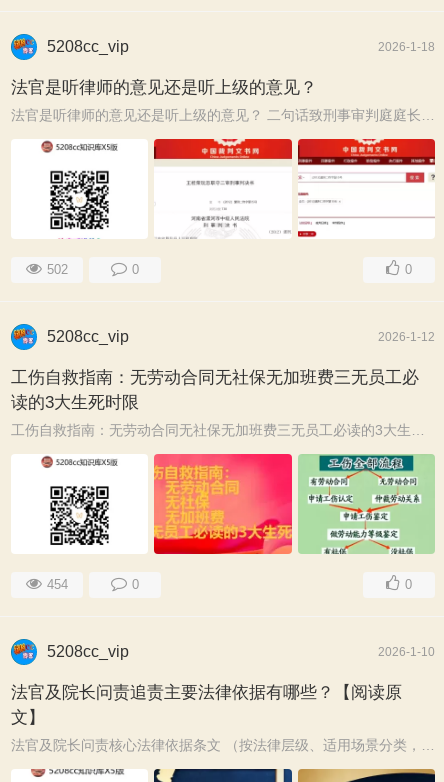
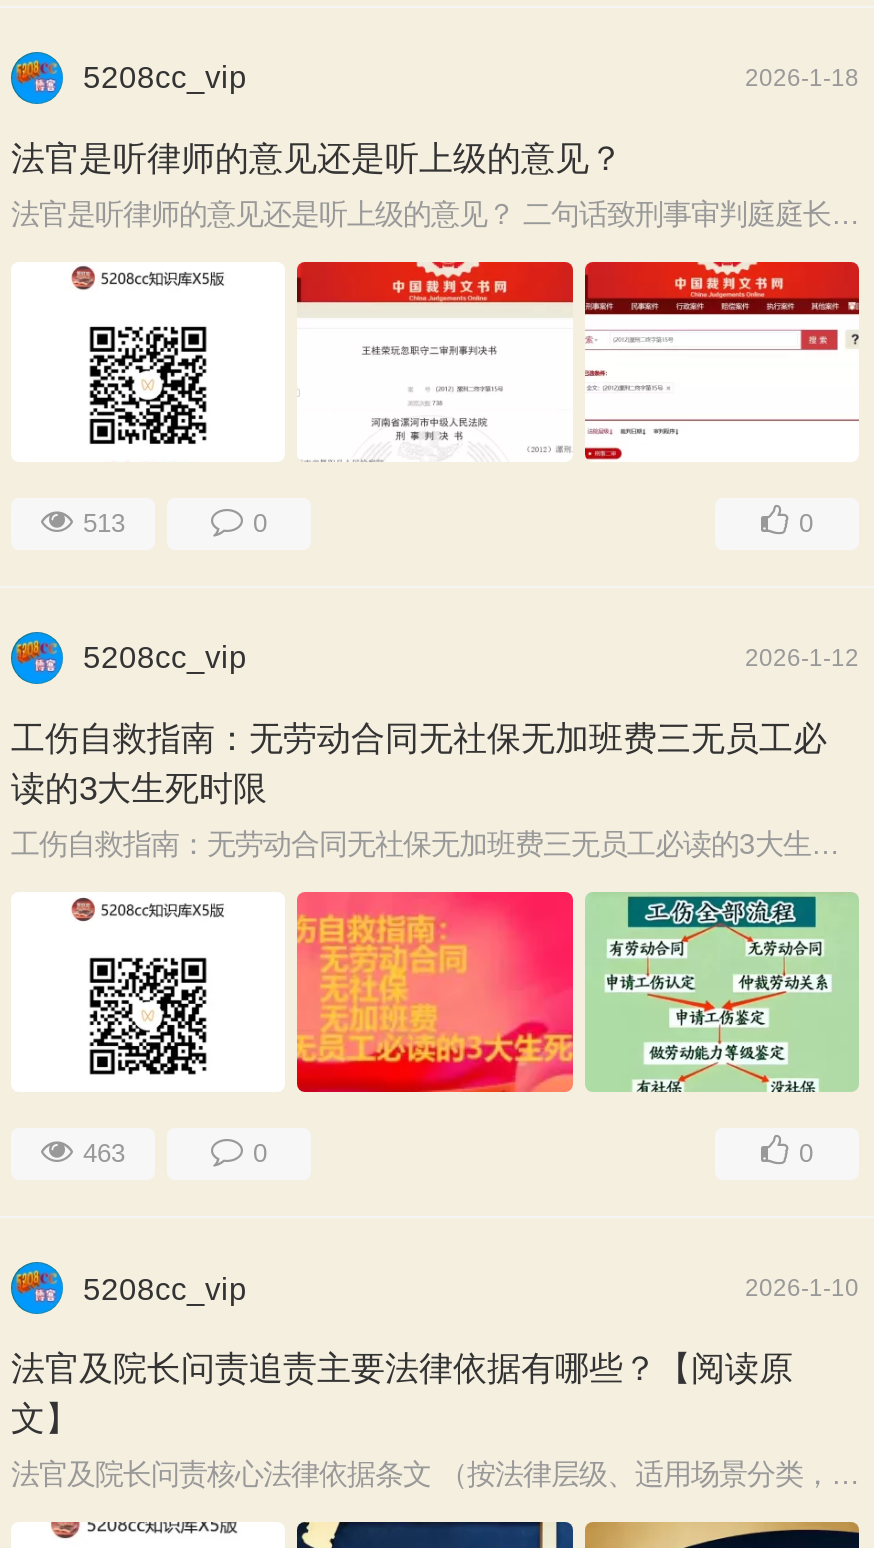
[47,262,68,277] 502 -> [83,508,125,538] 513
[47,577,68,592] 454 -> [83,1138,125,1168] 463

